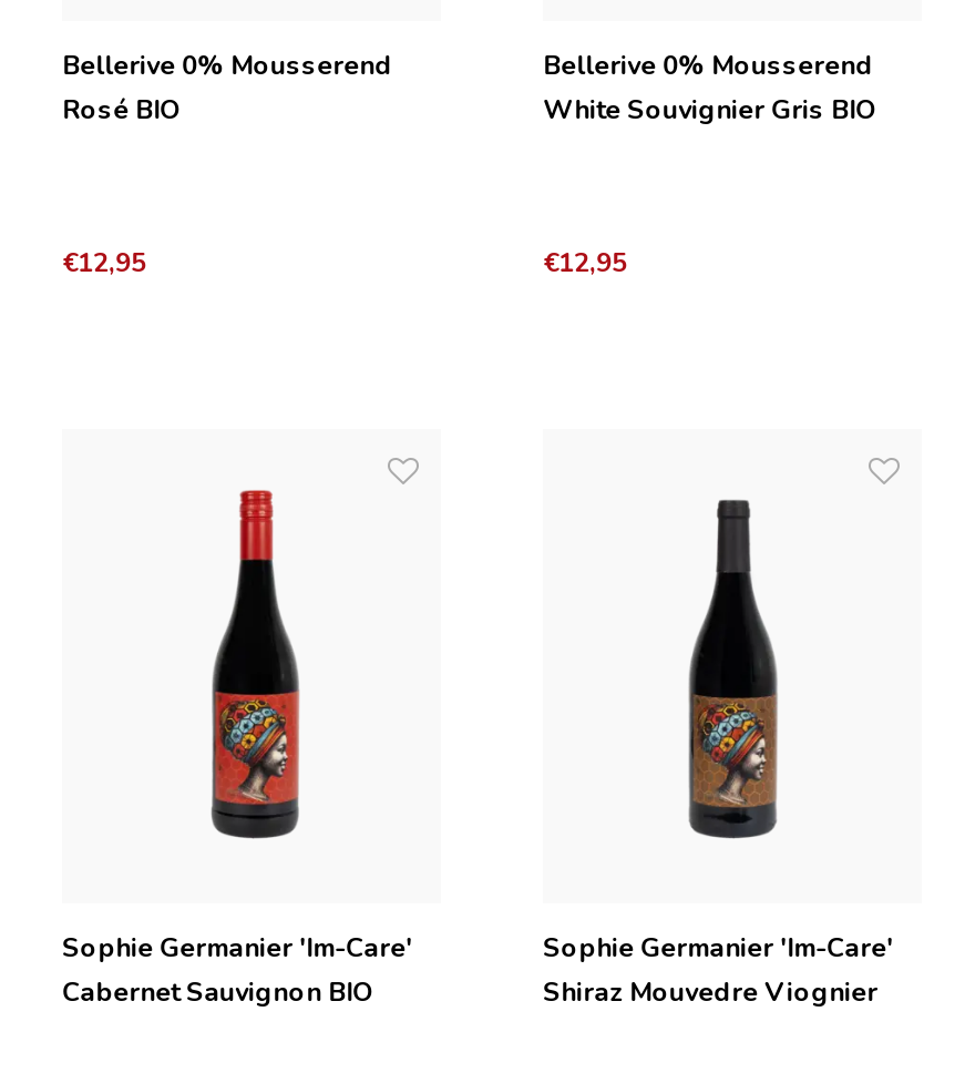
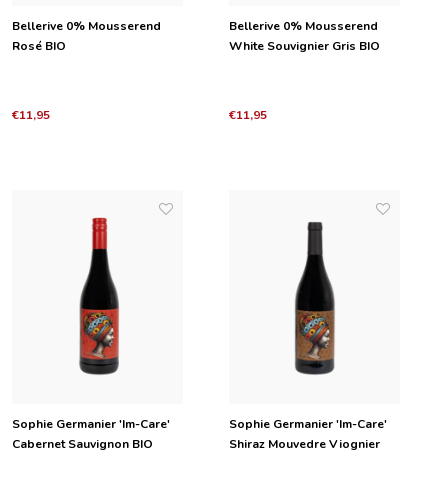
[62,245,146,280] €12,95 -> [12,107,50,123] €11,95
[543,245,627,280] €12,95 -> [229,107,267,123] €11,95

